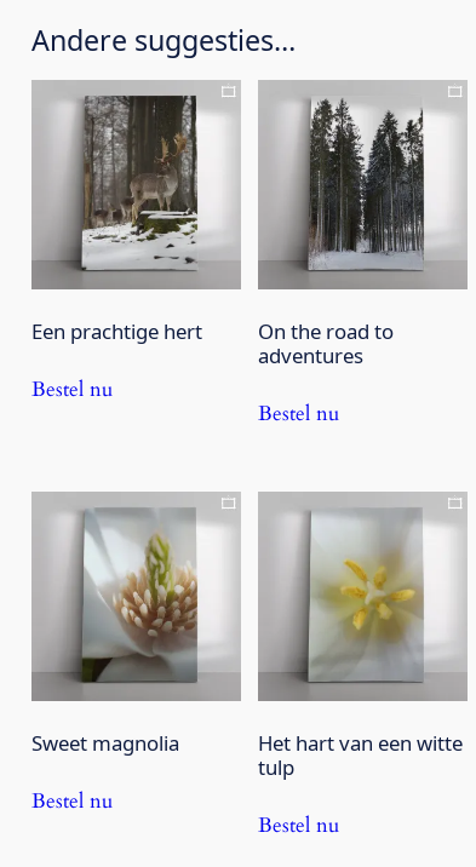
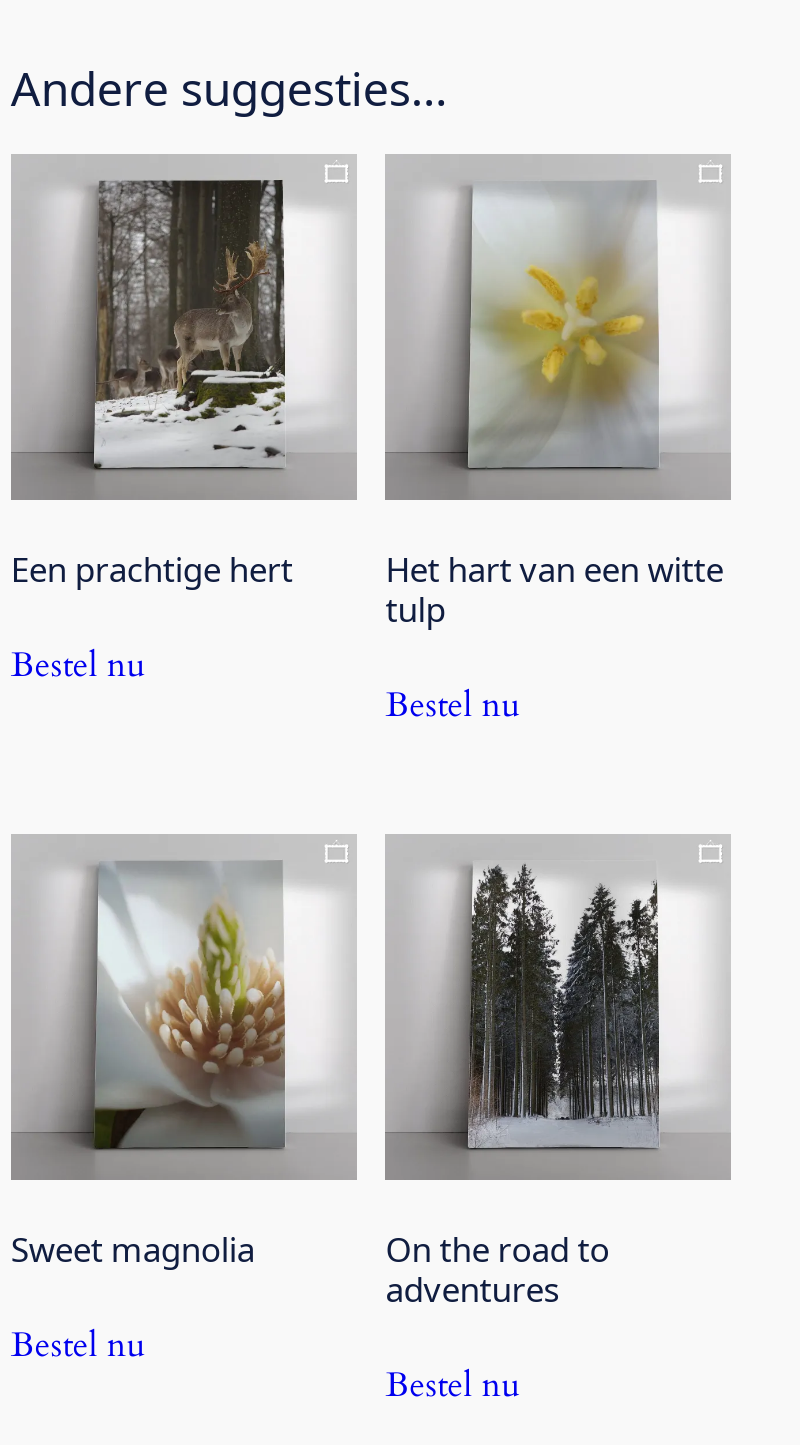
moved [309,98,425,269] -> [469,864,659,1146]: [image]
moved [258,317,394,369] -> [385,1225,609,1311]: On the road to | adventures
moved [308,509,424,679] -> [467,182,659,464]: [image]
moved [258,729,463,781] -> [385,546,723,632]: Het hart van een witte | tulp

